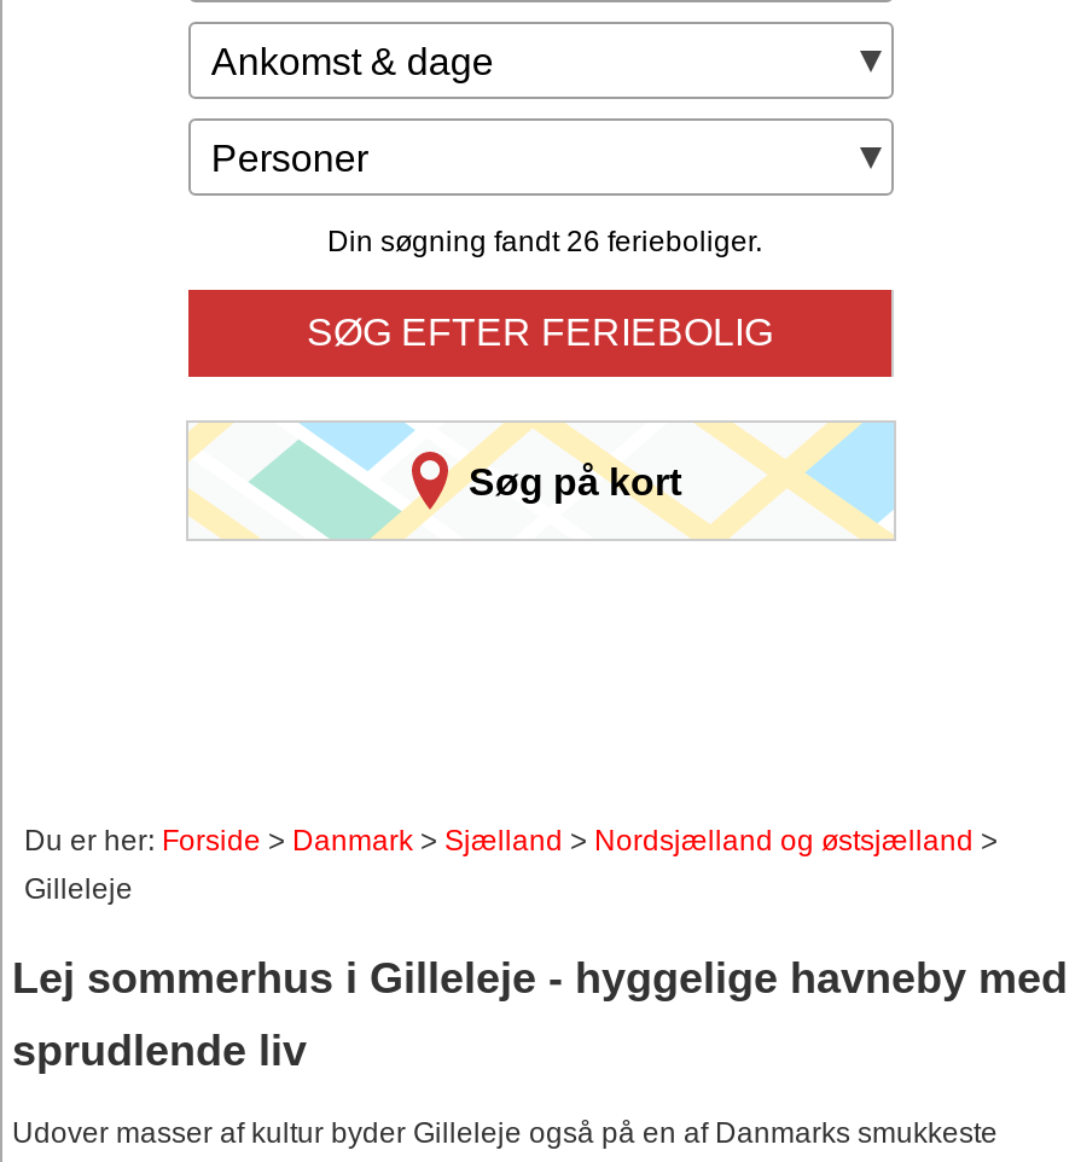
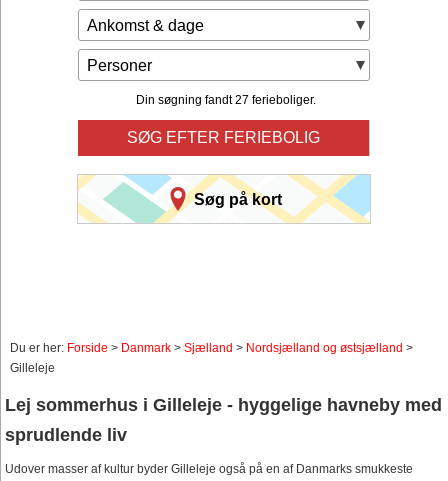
[327,225,762,259] Din søgning fandt 26 ferieboliger. -> [135,93,315,107] Din søgning fandt 27 ferieboliger.

